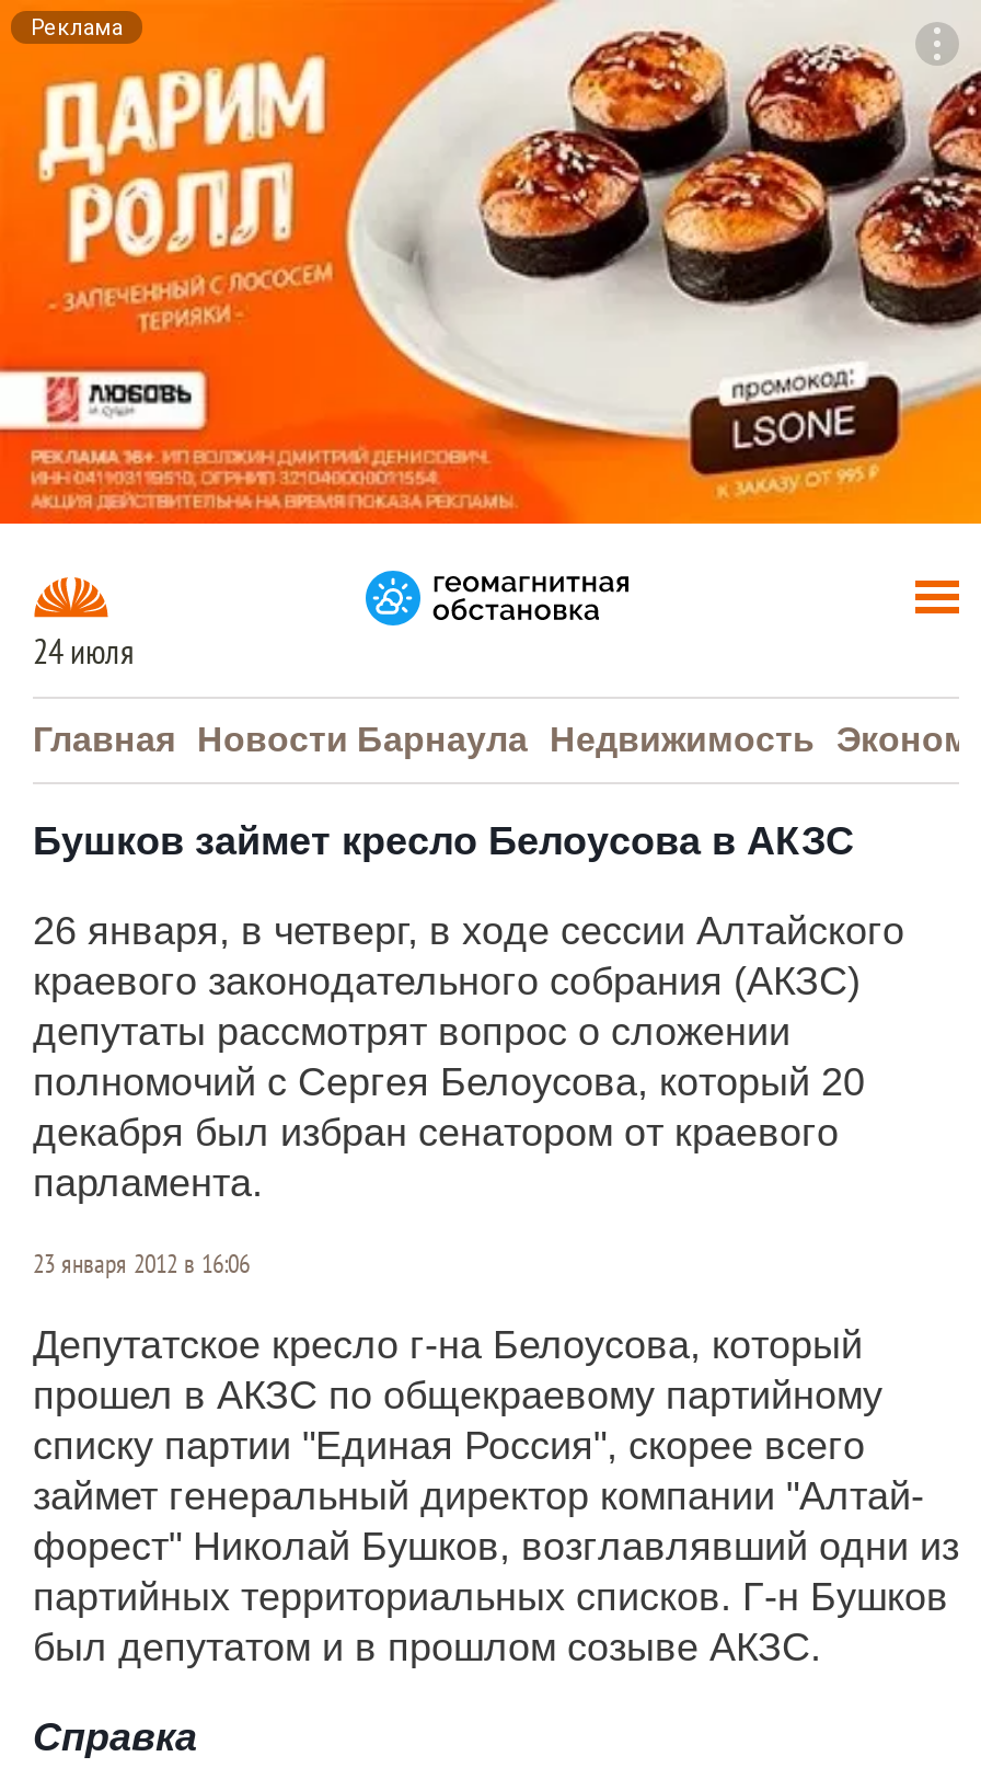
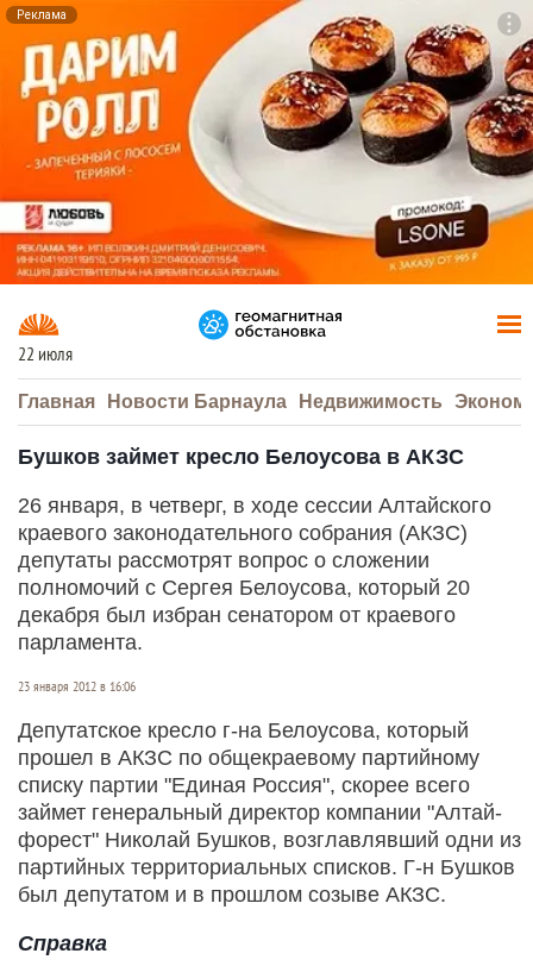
[33,633,134,672] 24 июля -> [18,344,73,365] 22 июля

